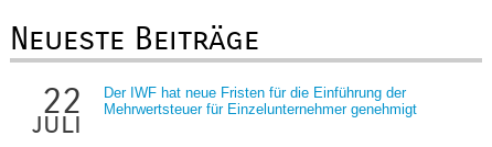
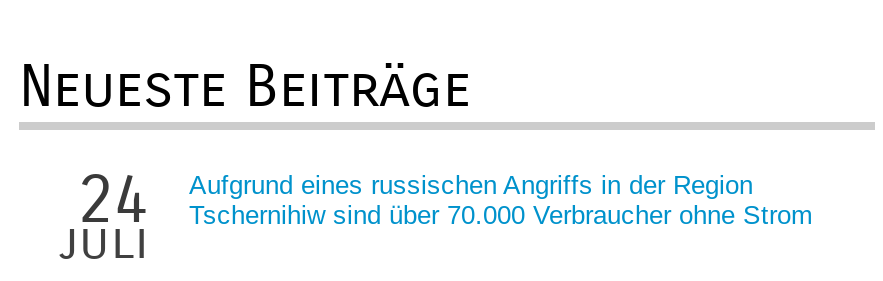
[42,79,82,123] 22 -> [77,160,149,240] 24
[104,84,417,117] Der IWF hat neue Fristen für die Einführung der | Mehrwertsteuer für Einzelunternehmer genehmigt -> [189,170,813,230] Aufgrund eines russischen Angriffs in der Region | Tschernihiw sind über 70.000 Verbraucher ohne Strom

